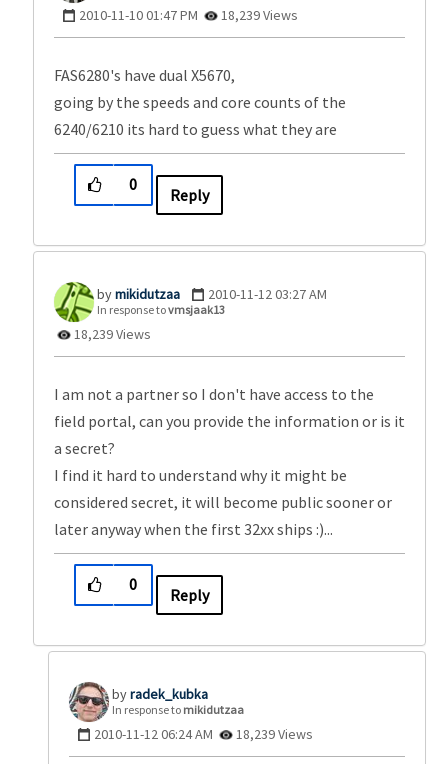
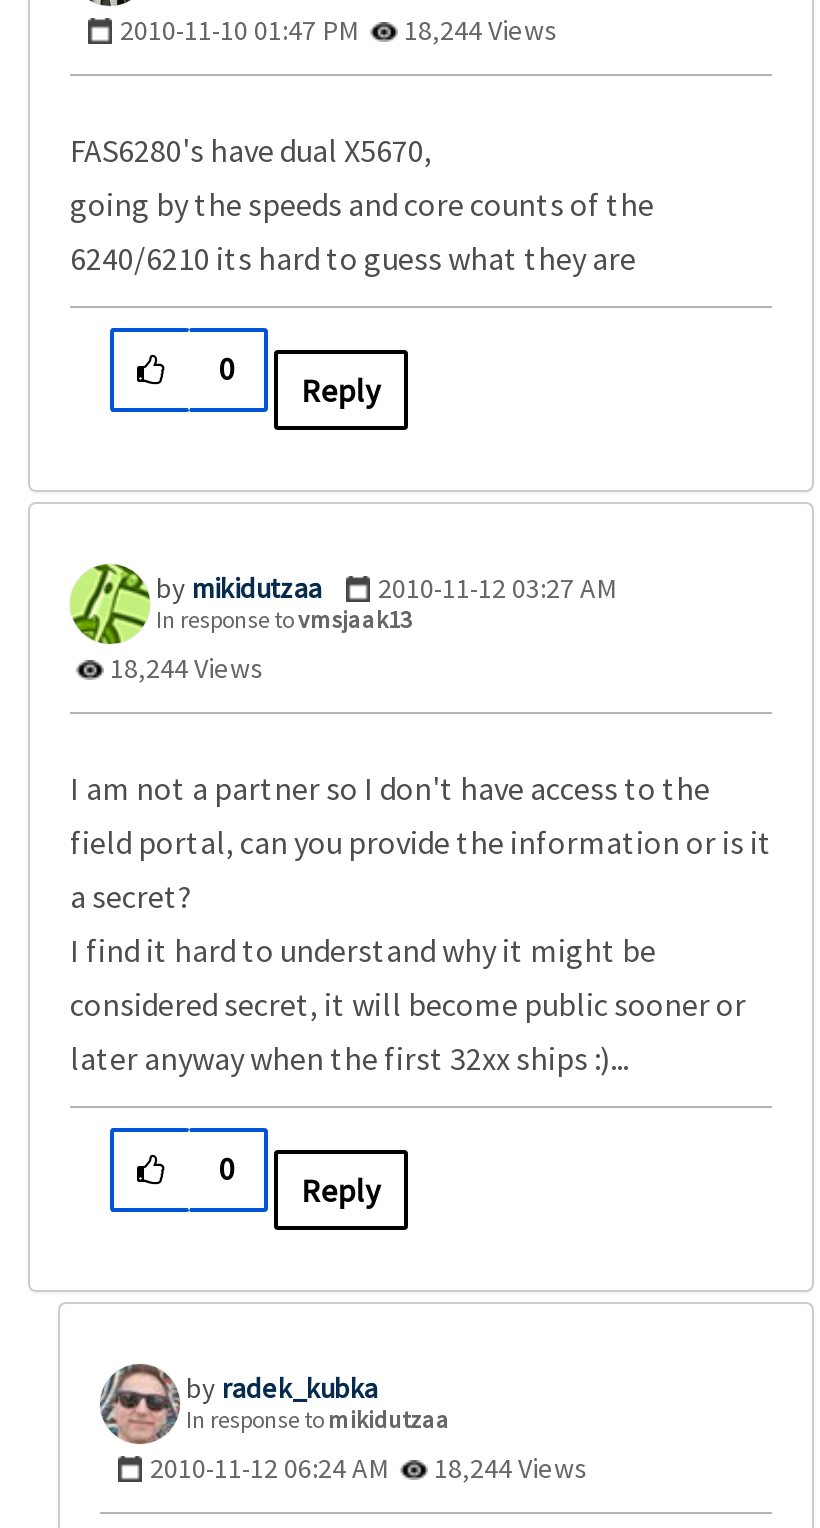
[79,6,298,24] 2010-11-10 01:47 PM 18,239 Views -> [120,12,558,48] 2010-11-10 01:47 PM 18,244 Views
[71,325,151,343] 18,239 Views -> [104,650,264,686] 18,244 Views
[94,725,313,743] 2010-11-12 06:24 AM 18,239 Views -> [150,1450,588,1486] 2010-11-12 06:24 AM 18,244 Views

